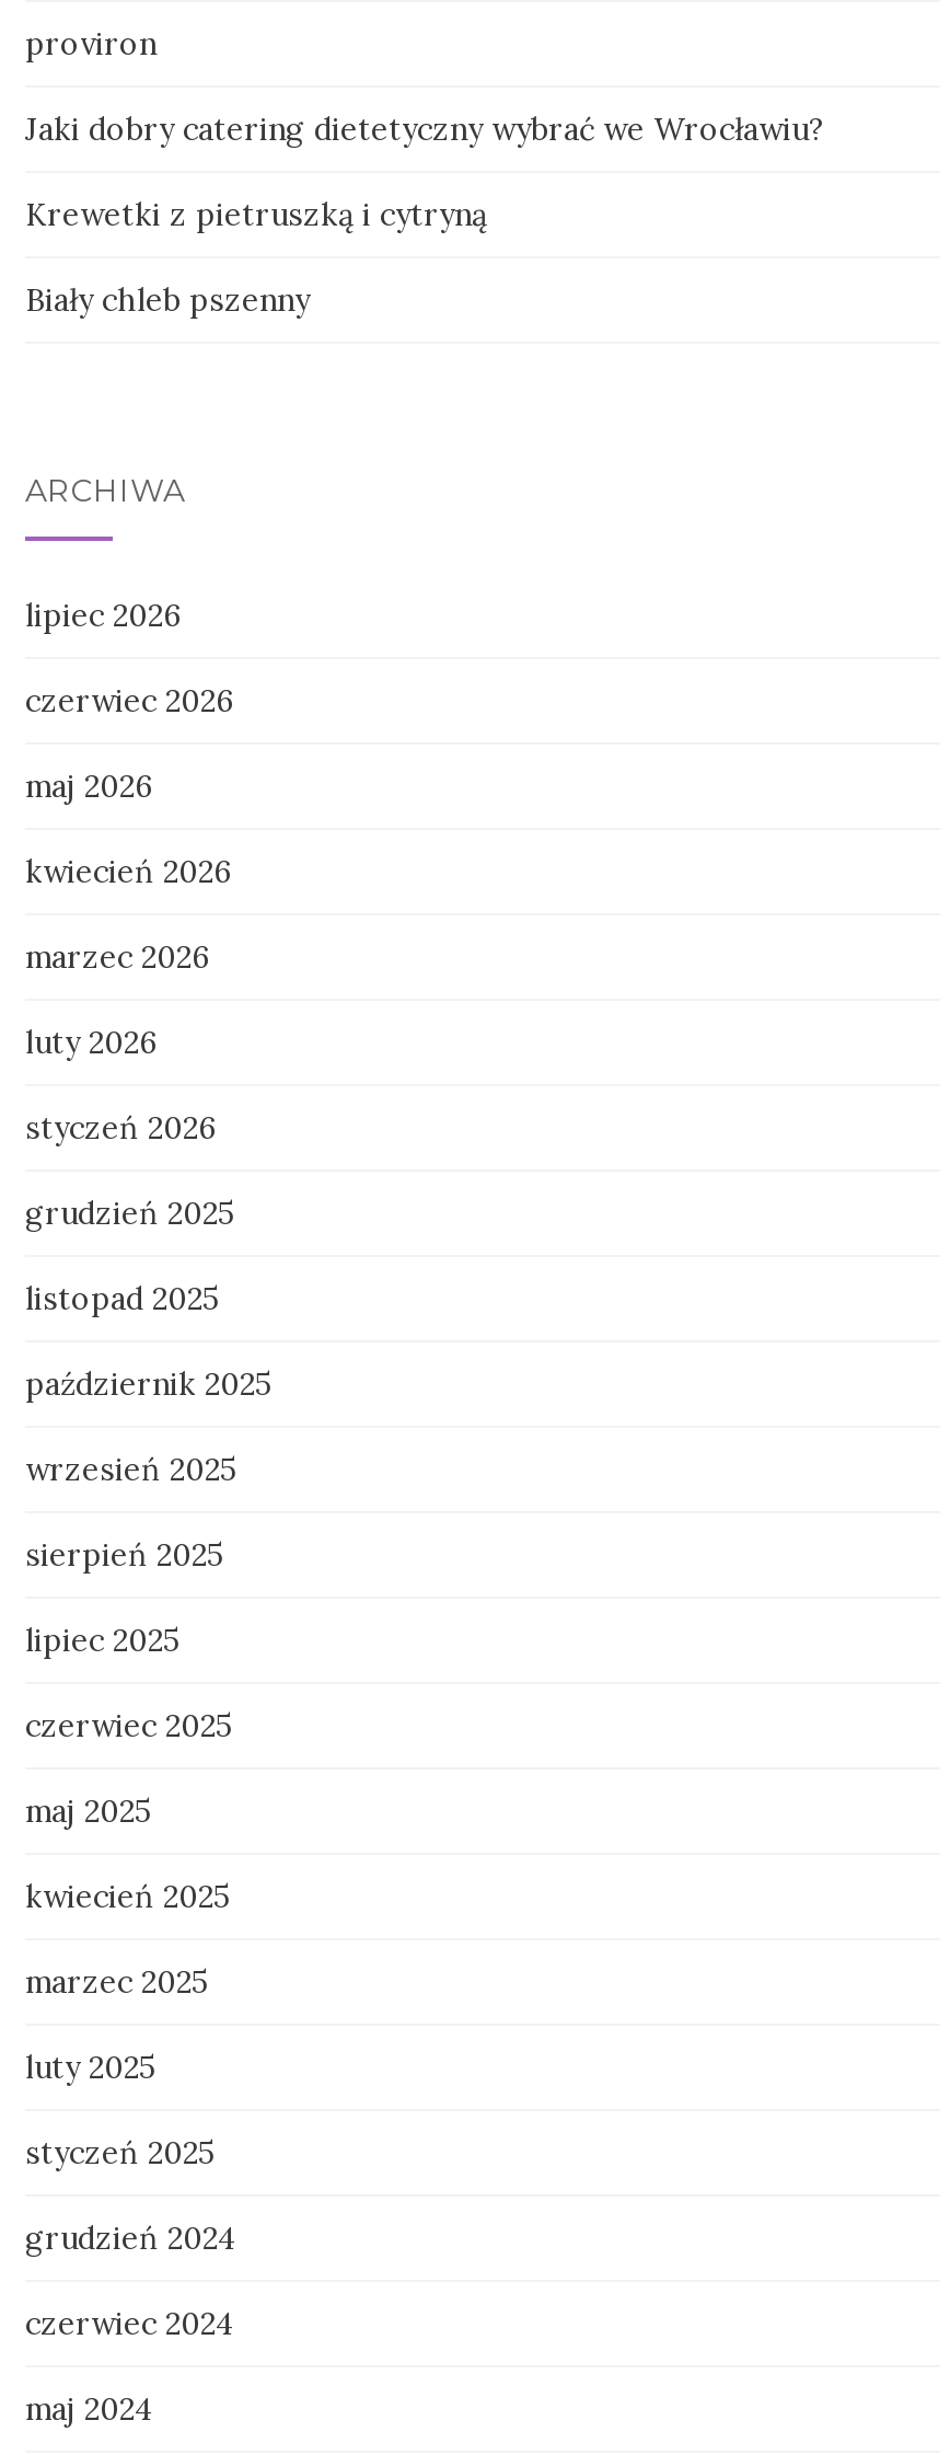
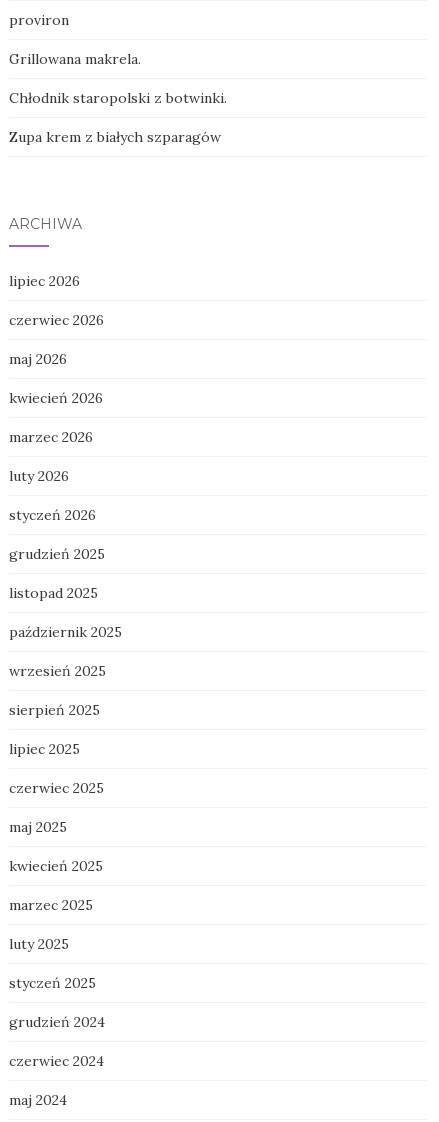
[25,110,824,149] Jaki dobry catering dietetyczny wybrać we Wrocławiu? -> [9,50,141,68] Grillowana makrela.
[25,195,487,234] Krewetki z pietruszką i cytryną -> [9,89,227,107] Chłodnik staropolski z botwinki.
[25,280,310,320] Biały chleb pszenny -> [9,128,221,146] Zupa krem z białych szparagów

